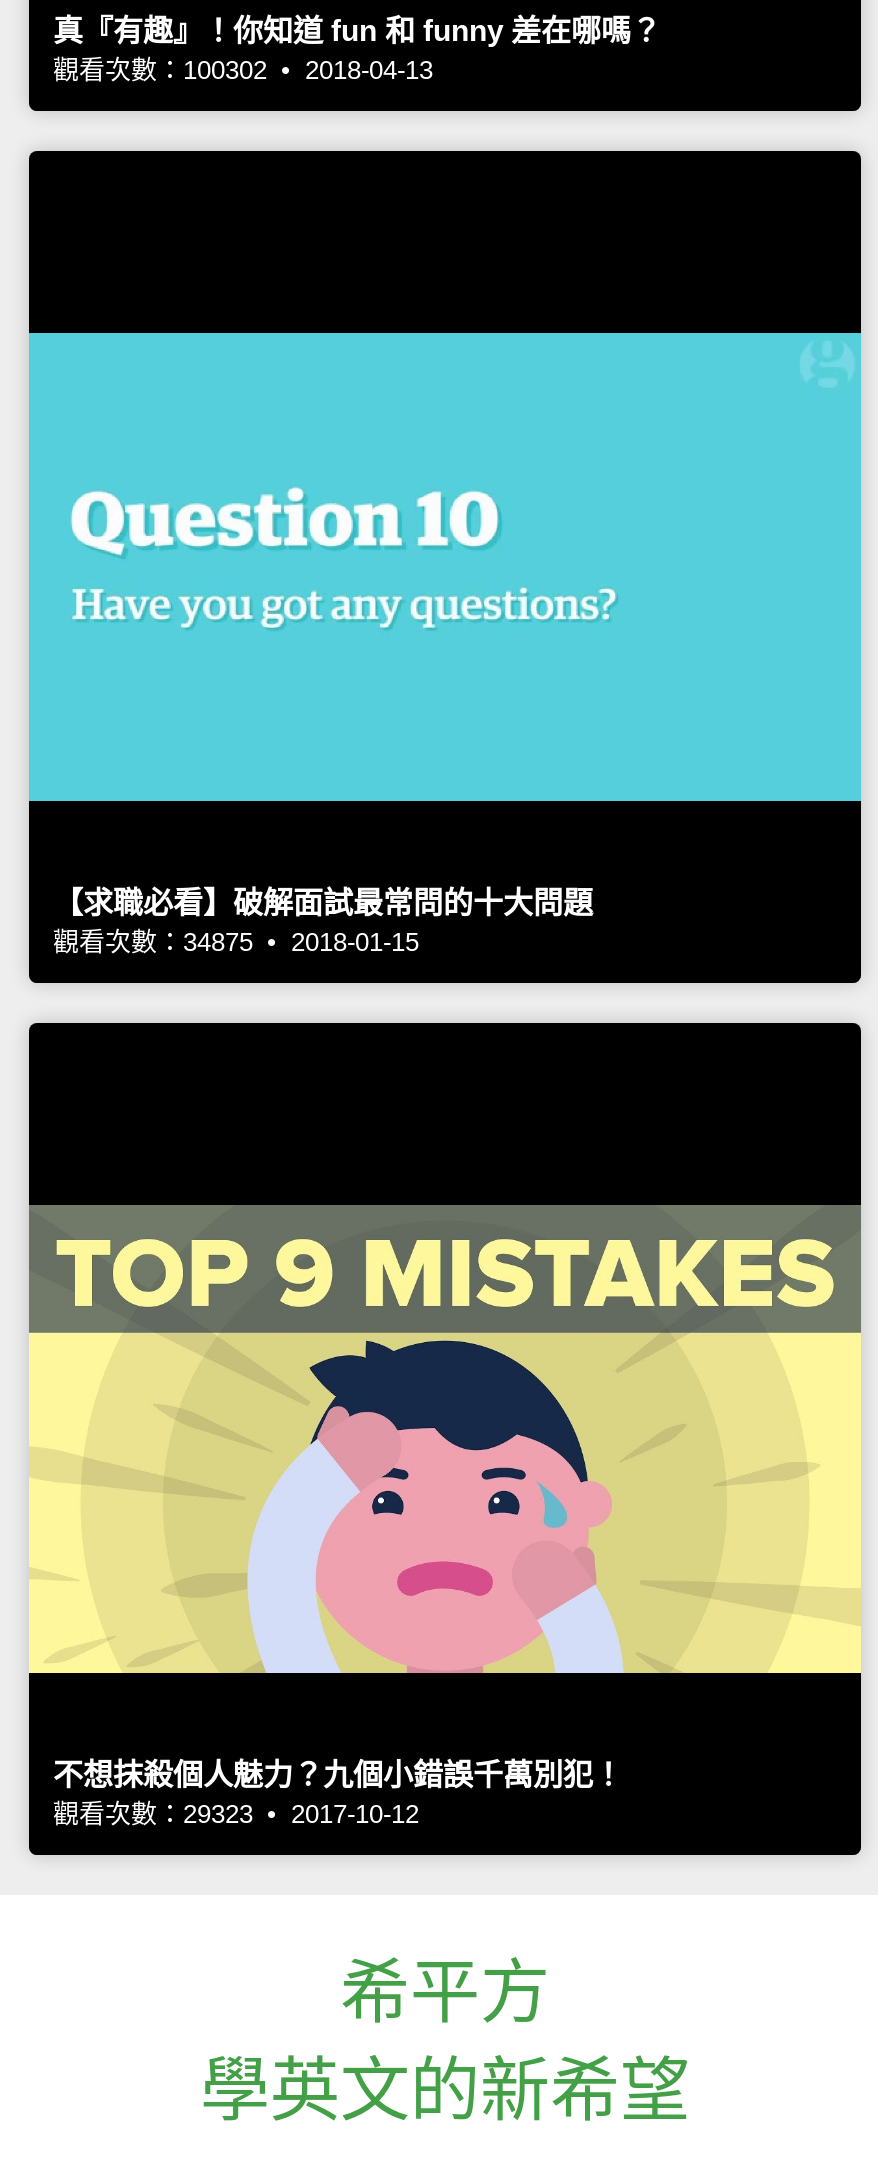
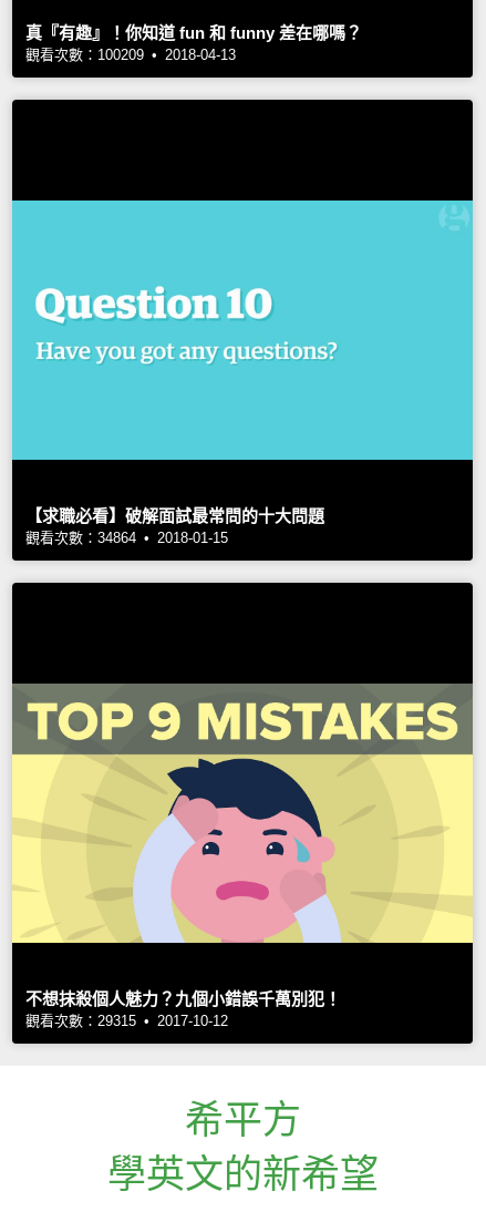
[53,55,433,85] 觀看次數：100302 • 2018-04-13 -> [25,46,236,63] 觀看次數：100209 • 2018-04-13
[53,927,419,957] 觀看次數：34875 • 2018-01-15 -> [25,529,228,546] 觀看次數：34864 • 2018-01-15
[53,1799,419,1829] 觀看次數：29323 • 2017-10-12 -> [25,1012,228,1029] 觀看次數：29315 • 2017-10-12

